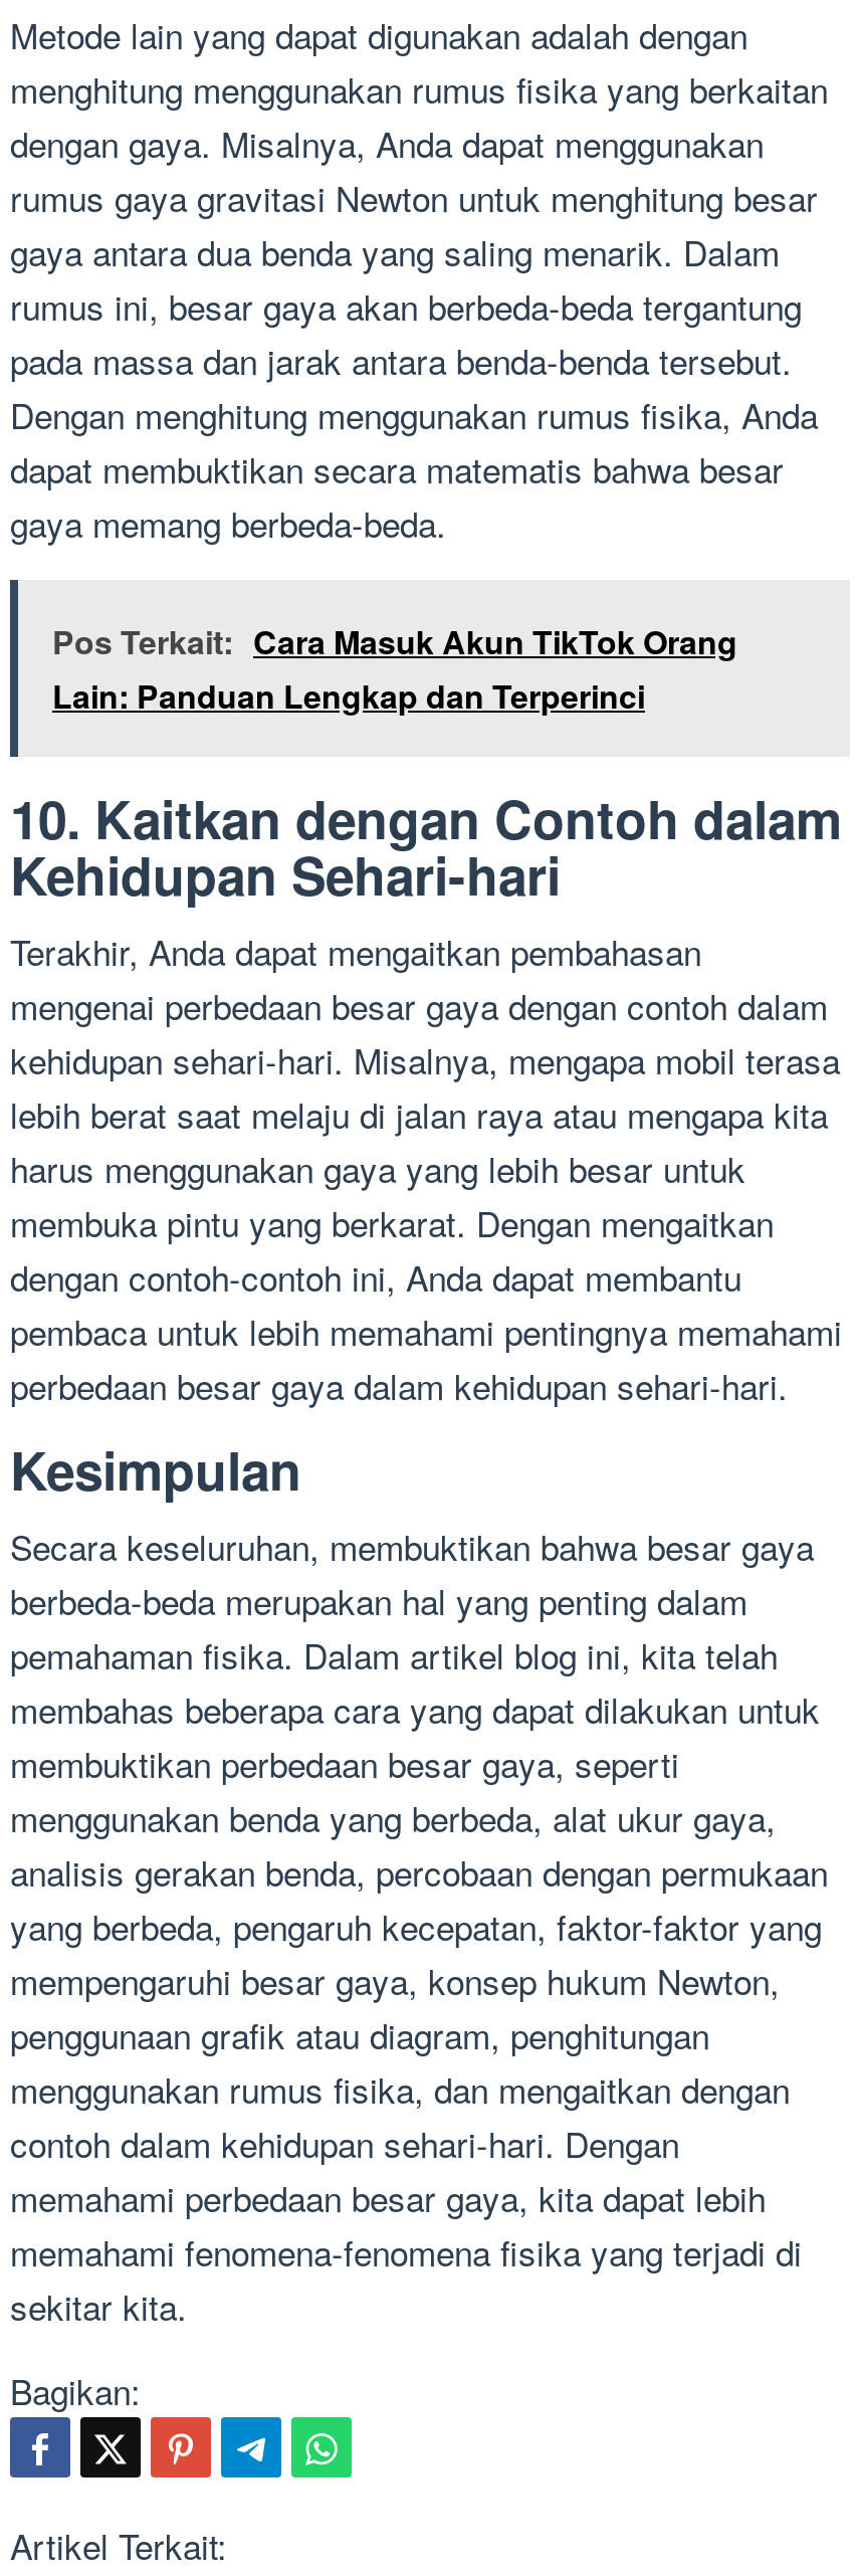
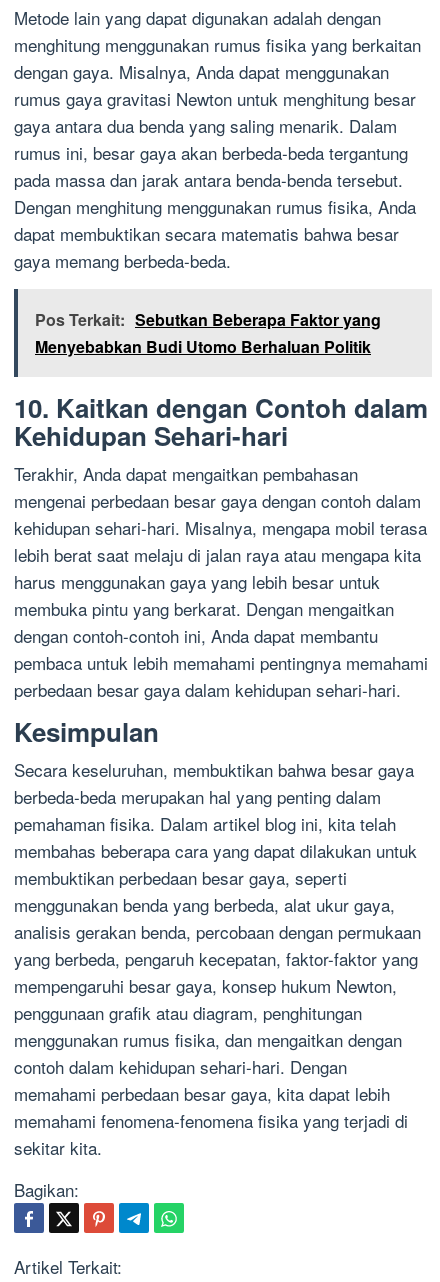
[52,619,737,719] Pos Terkait: Cara Masuk Akun TikTok Orang | Lain: Panduan Lengkap dan Terperinci -> [35,308,381,358] Pos Terkait: Sebutkan Beberapa Faktor yang | Menyebabkan Budi Utomo Berhaluan Politik

